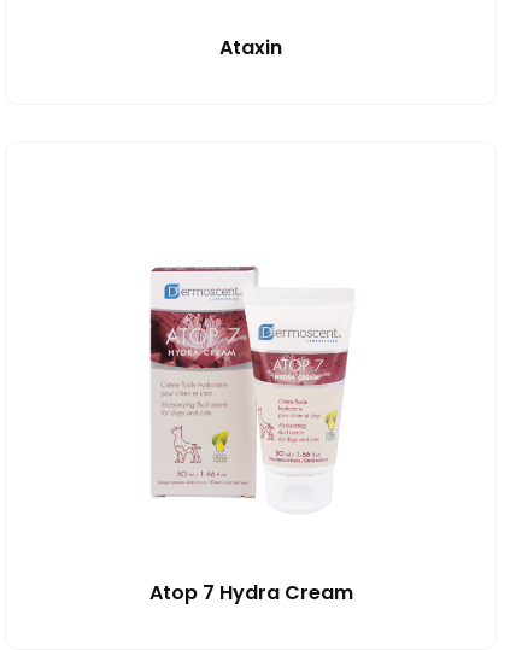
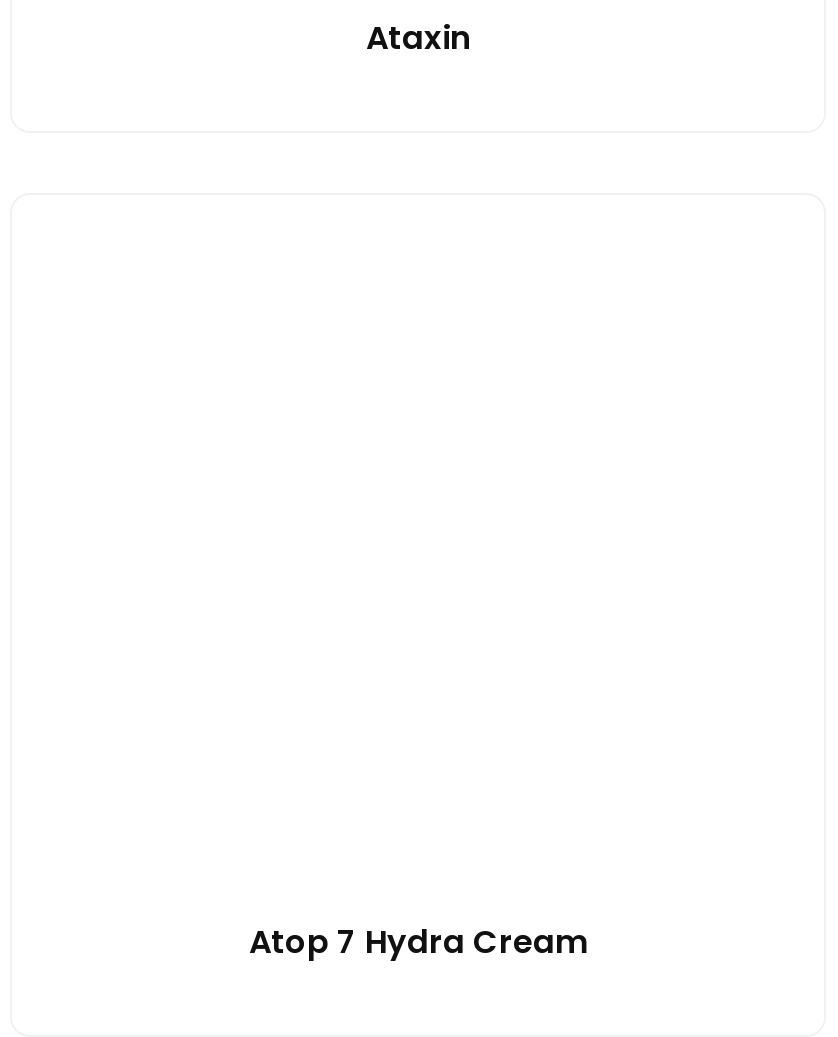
[148,265,350,499] [image] -> none

